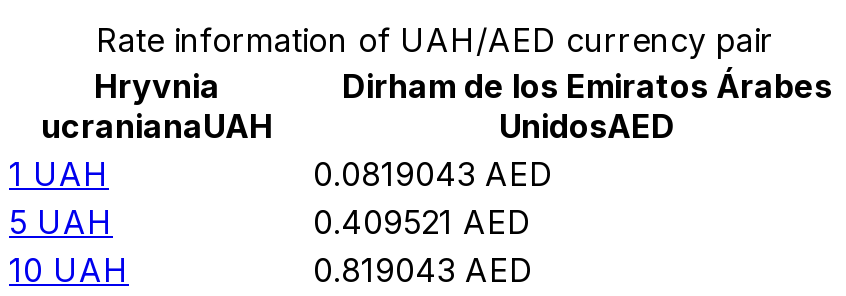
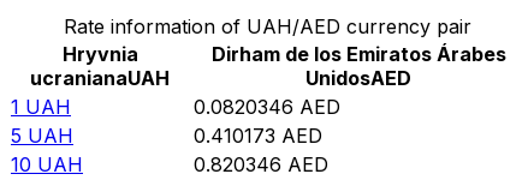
[313,154,553,194] 0.0819043 AED -> [194,95,340,119] 0.0820346 AED
[313,202,531,242] 0.409521 AED -> [194,123,322,147] 0.410173 AED
[313,250,533,290] 0.819043 AED -> [194,152,328,176] 0.820346 AED

